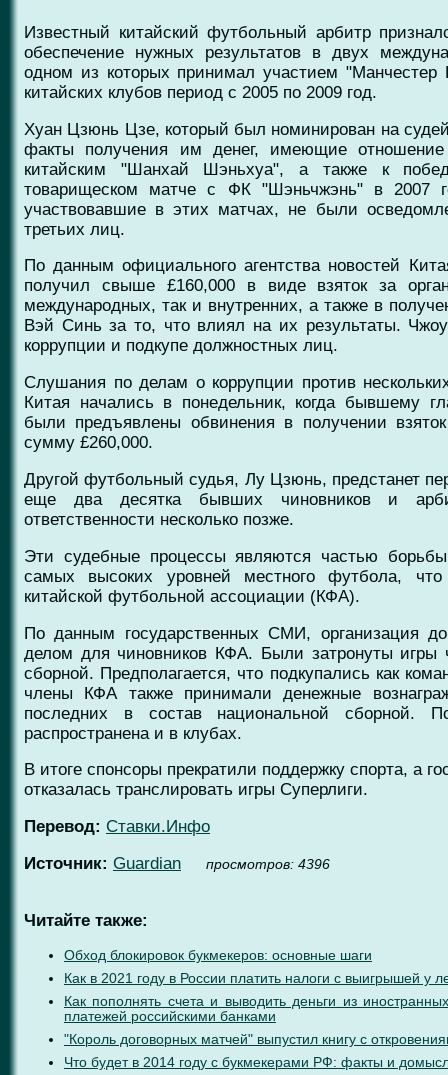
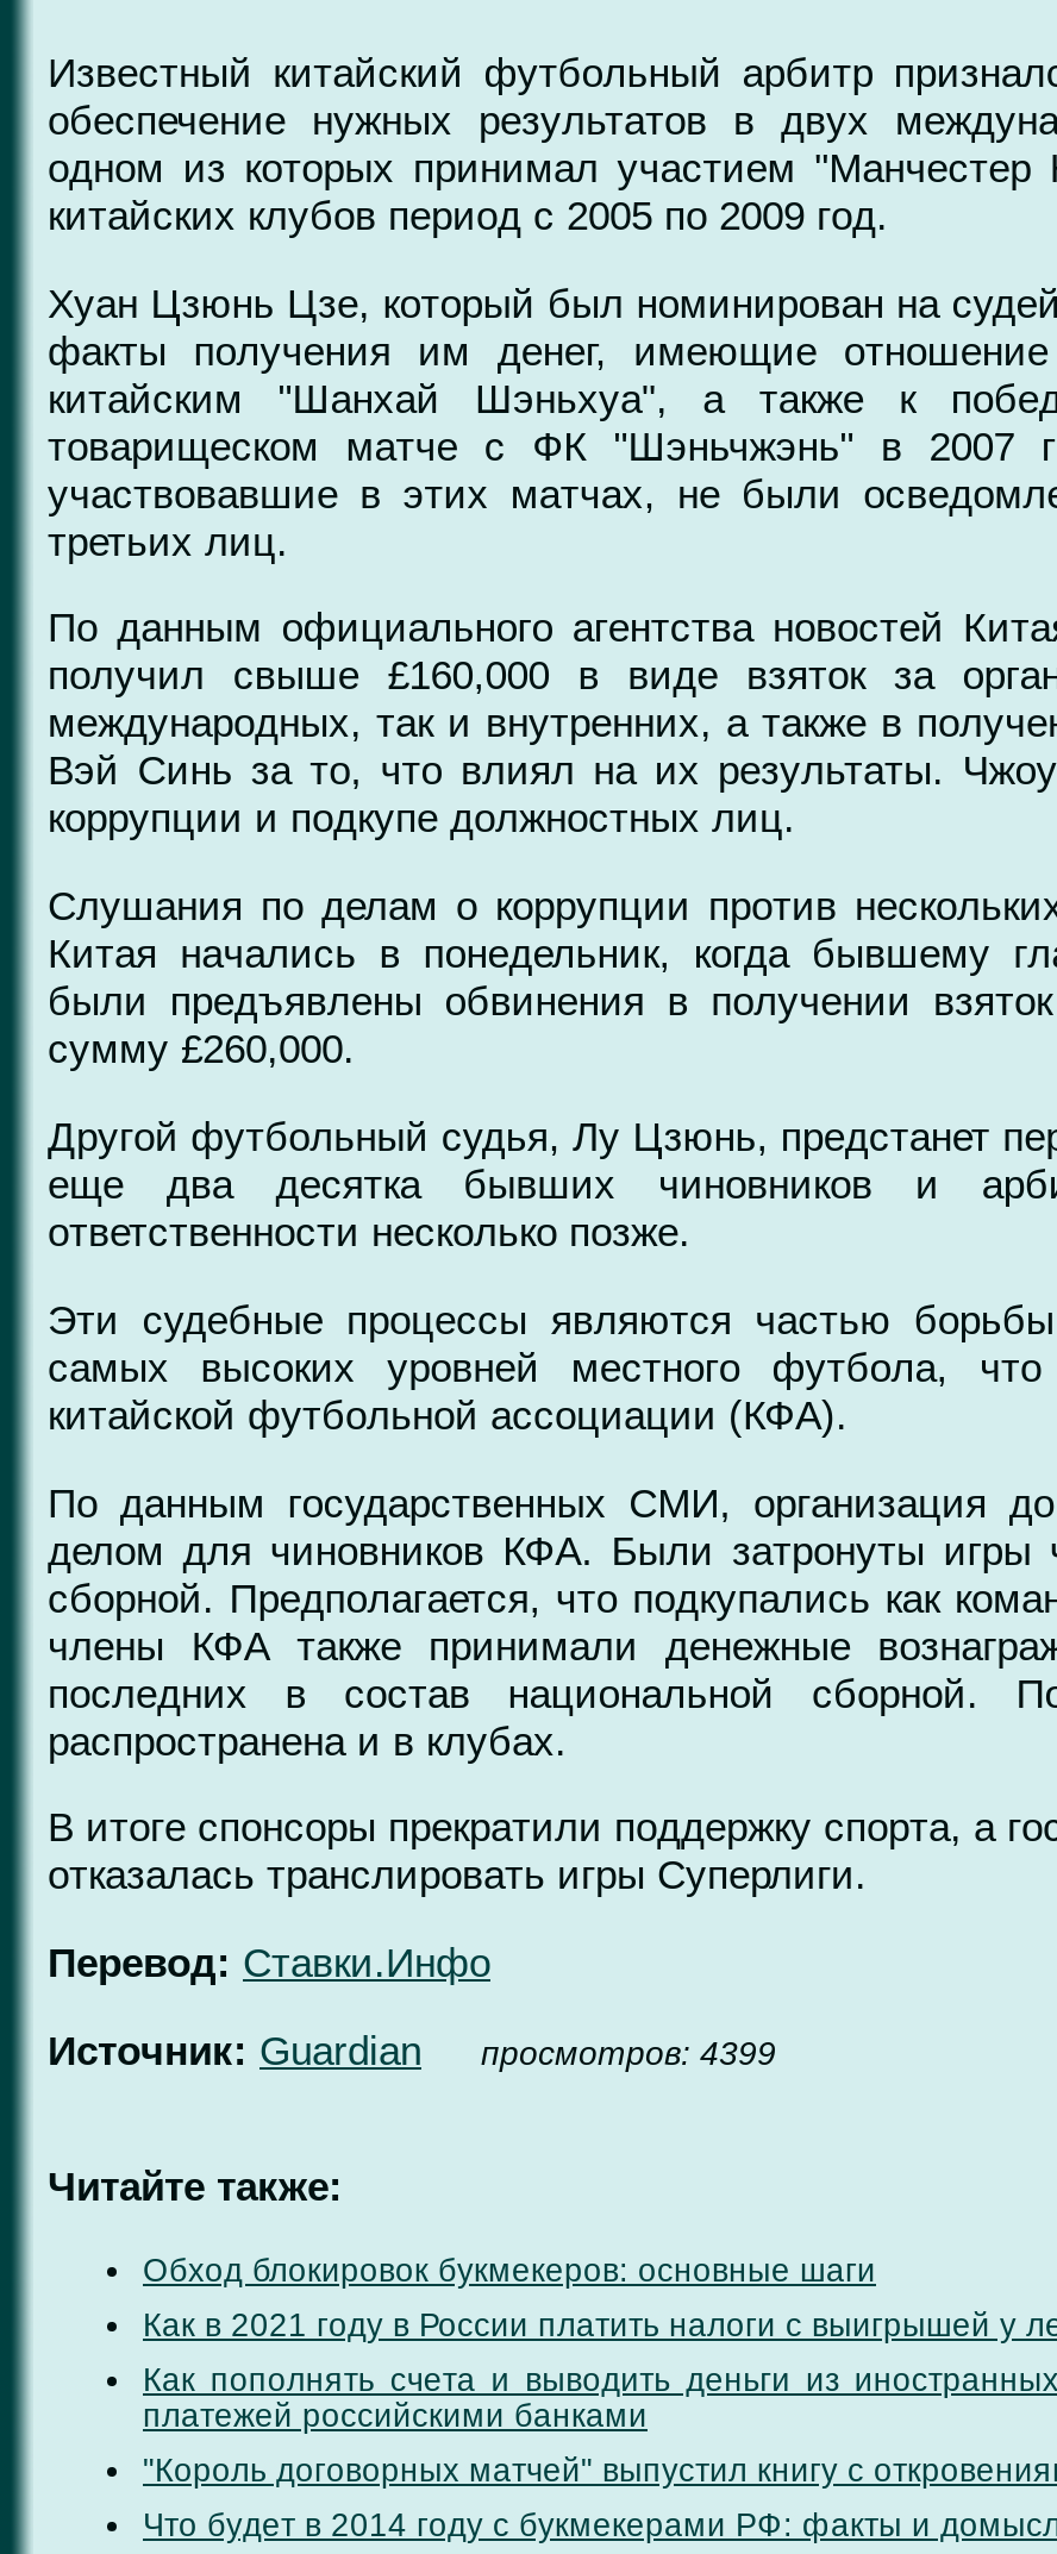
[24,854,330,873] Источник: Guardian проcмотров: 4396 -> [48,2029,776,2074] Источник: Guardian проcмотров: 4399

